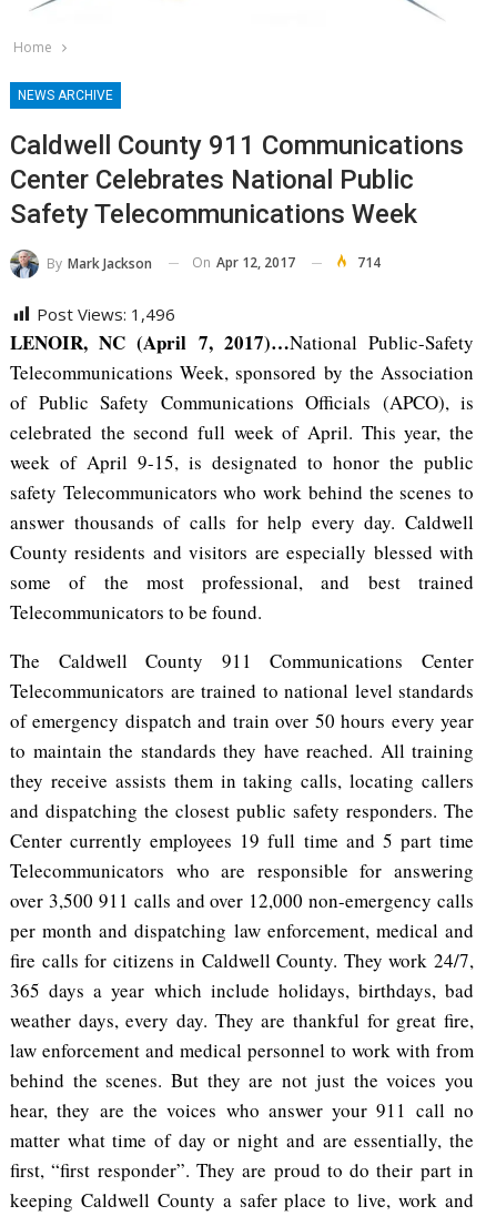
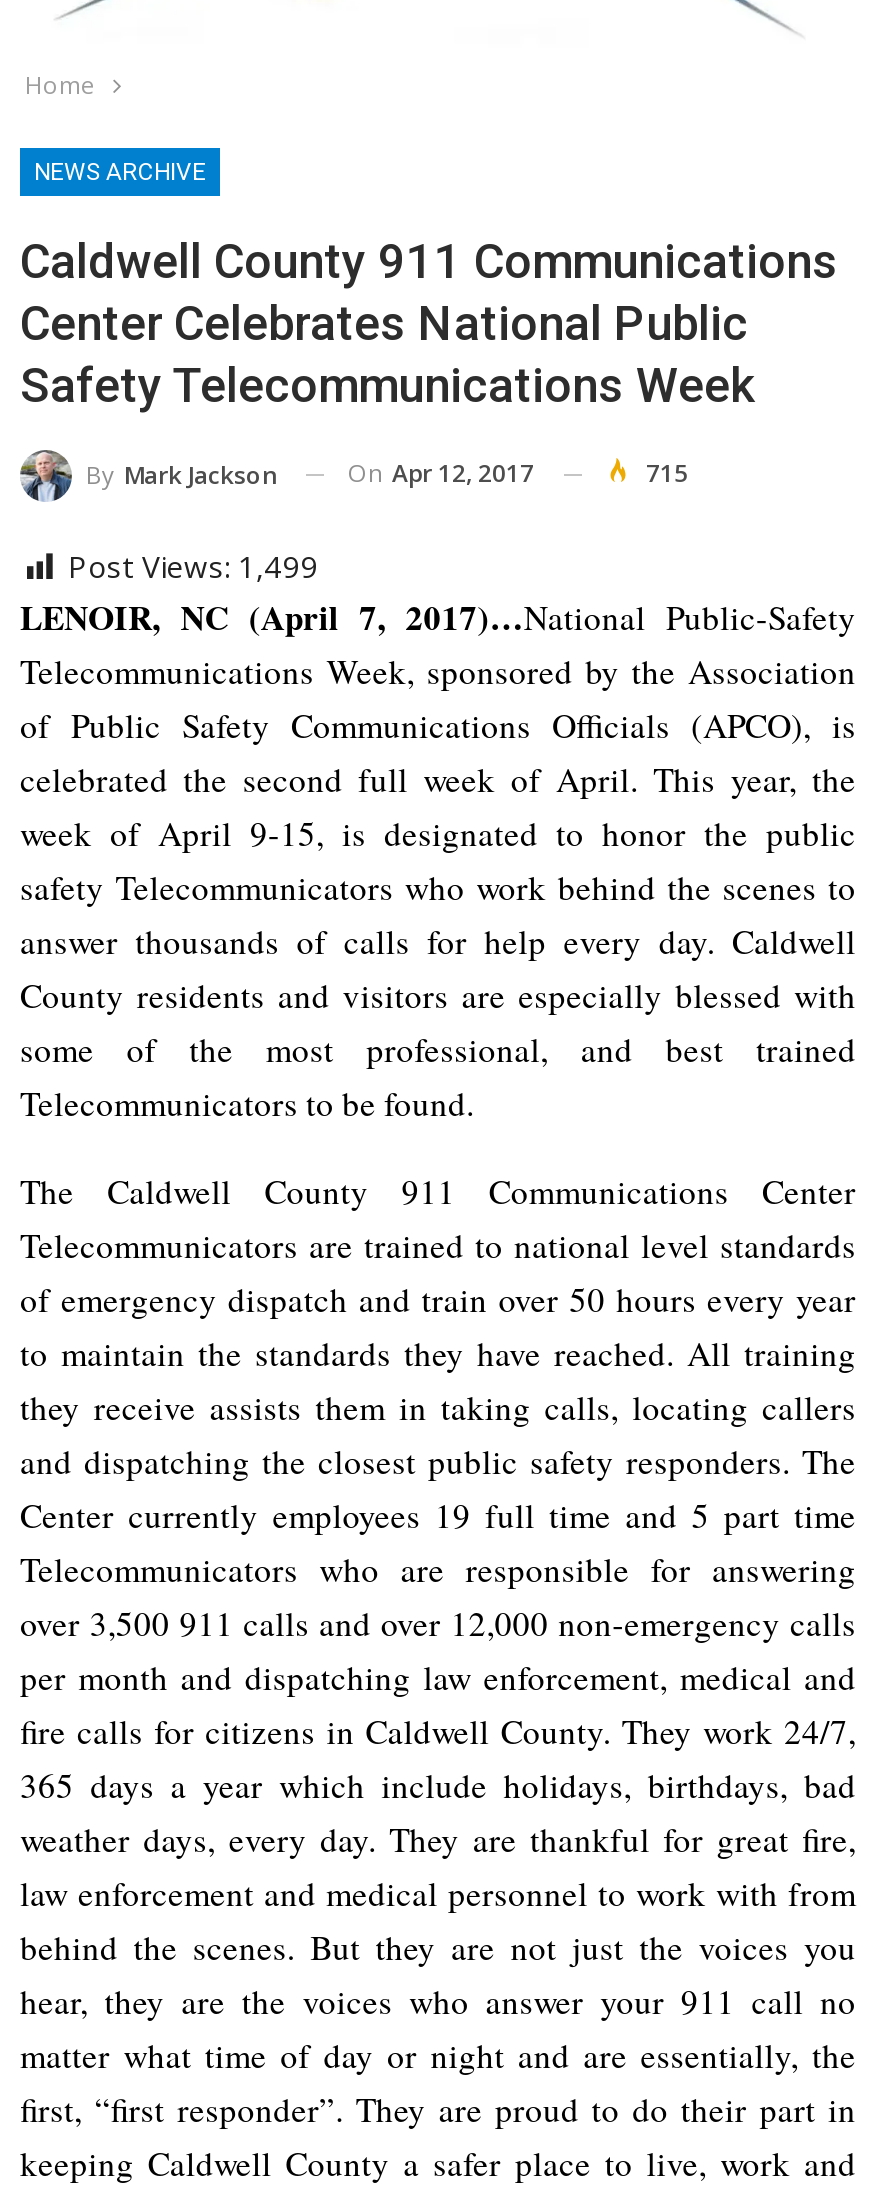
[357,253,381,272] 714 -> [646,456,688,490] 715
[37,303,175,325] Post Views: 1,496 -> [68,546,318,586] Post Views: 1,499

